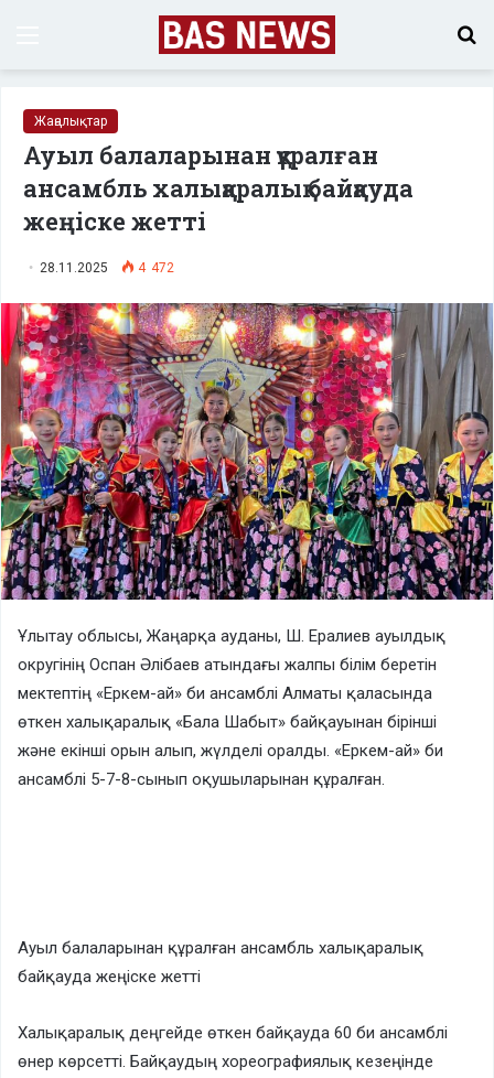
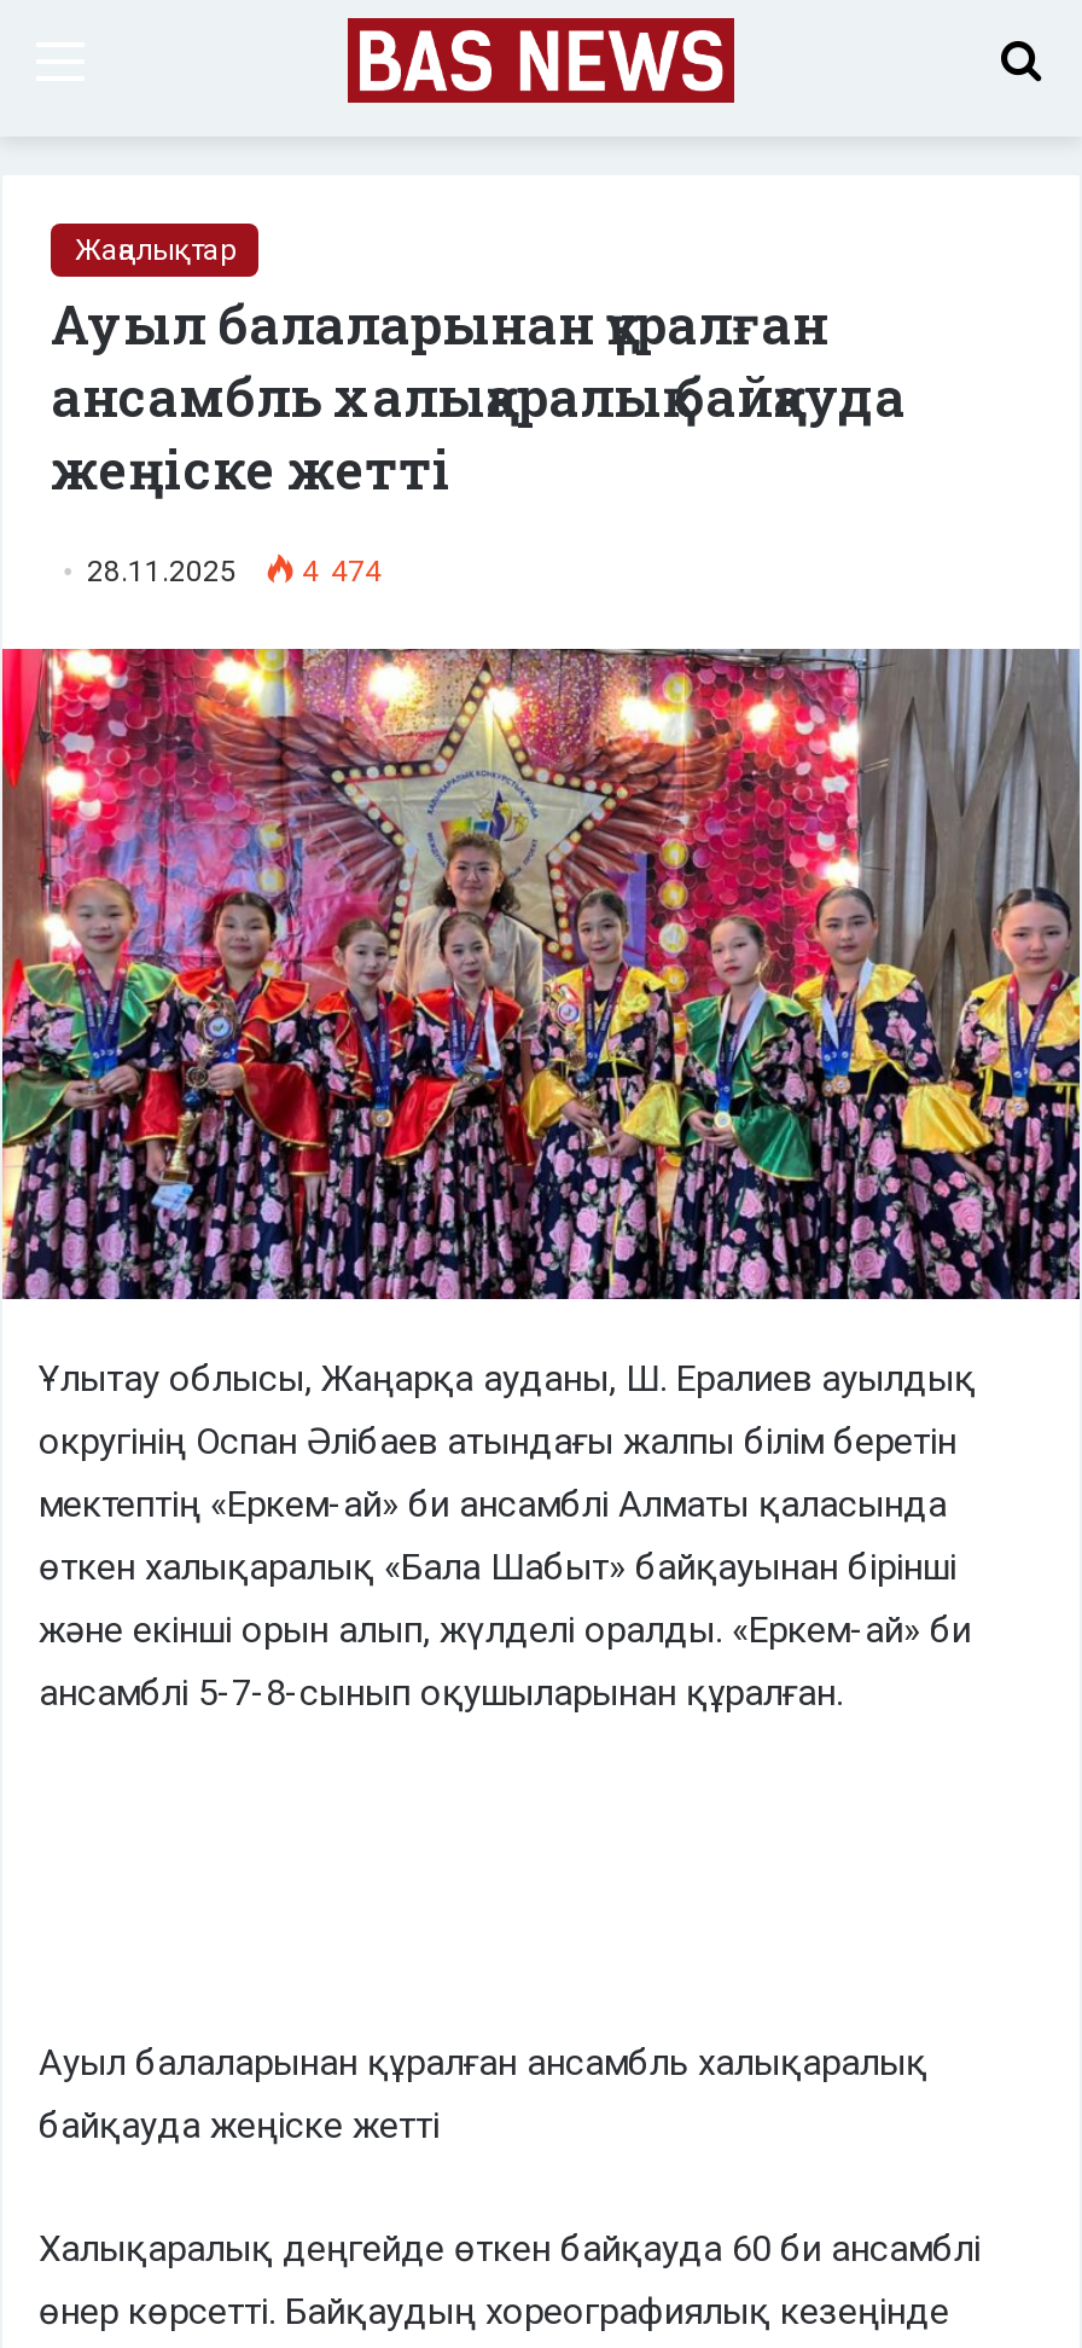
[40,260,174,276] 28.11.2025 4 472 -> [87,555,382,589] 28.11.2025 4 474

